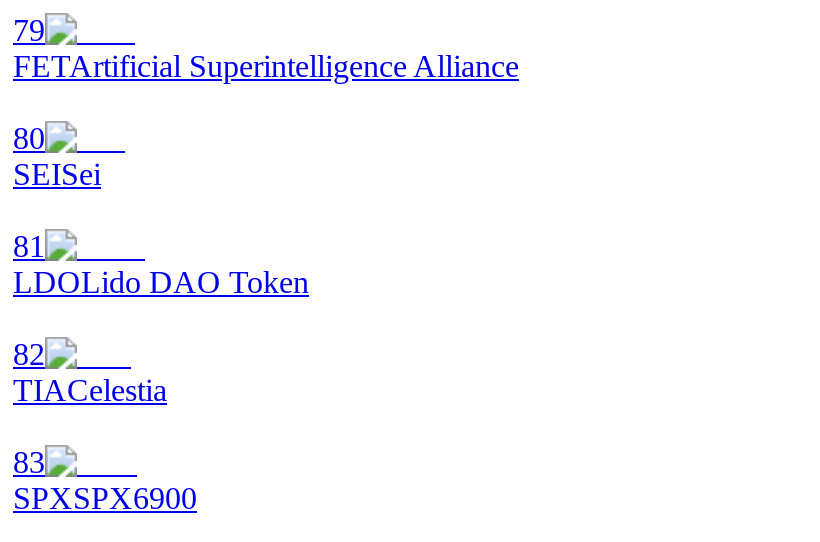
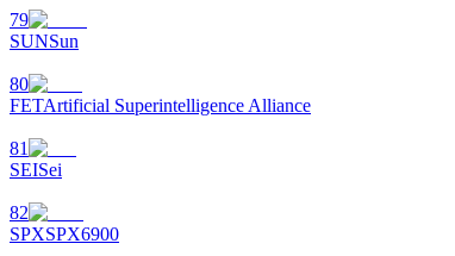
moved [13,50,519,84] -> [10,96,311,116]: FETArtificial Superintelligence Alliance
none -> [10,32,79,52] SUNSun
moved [13,158,101,192] -> [10,160,62,180]: SEISei
[13,266,309,300] LDOLido DAO Token -> none
[13,374,167,480] TIACelestia | 83 -> none

